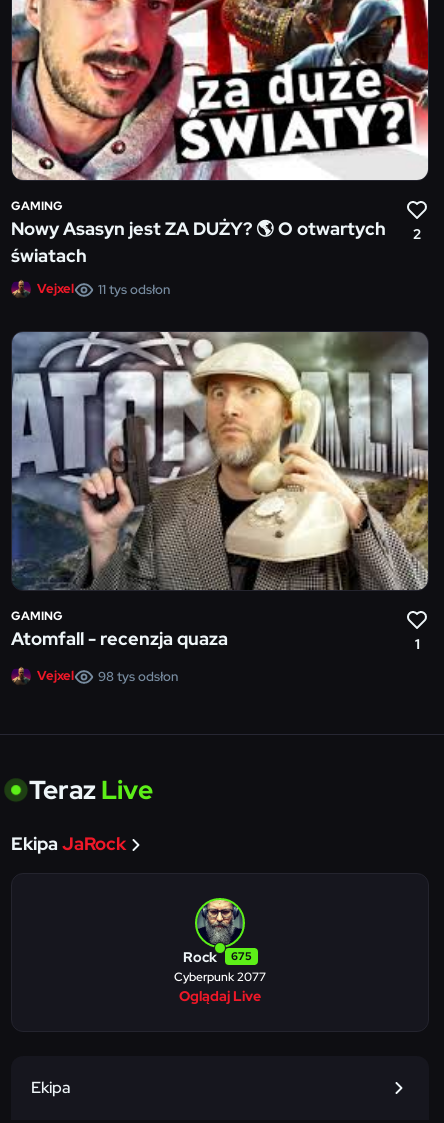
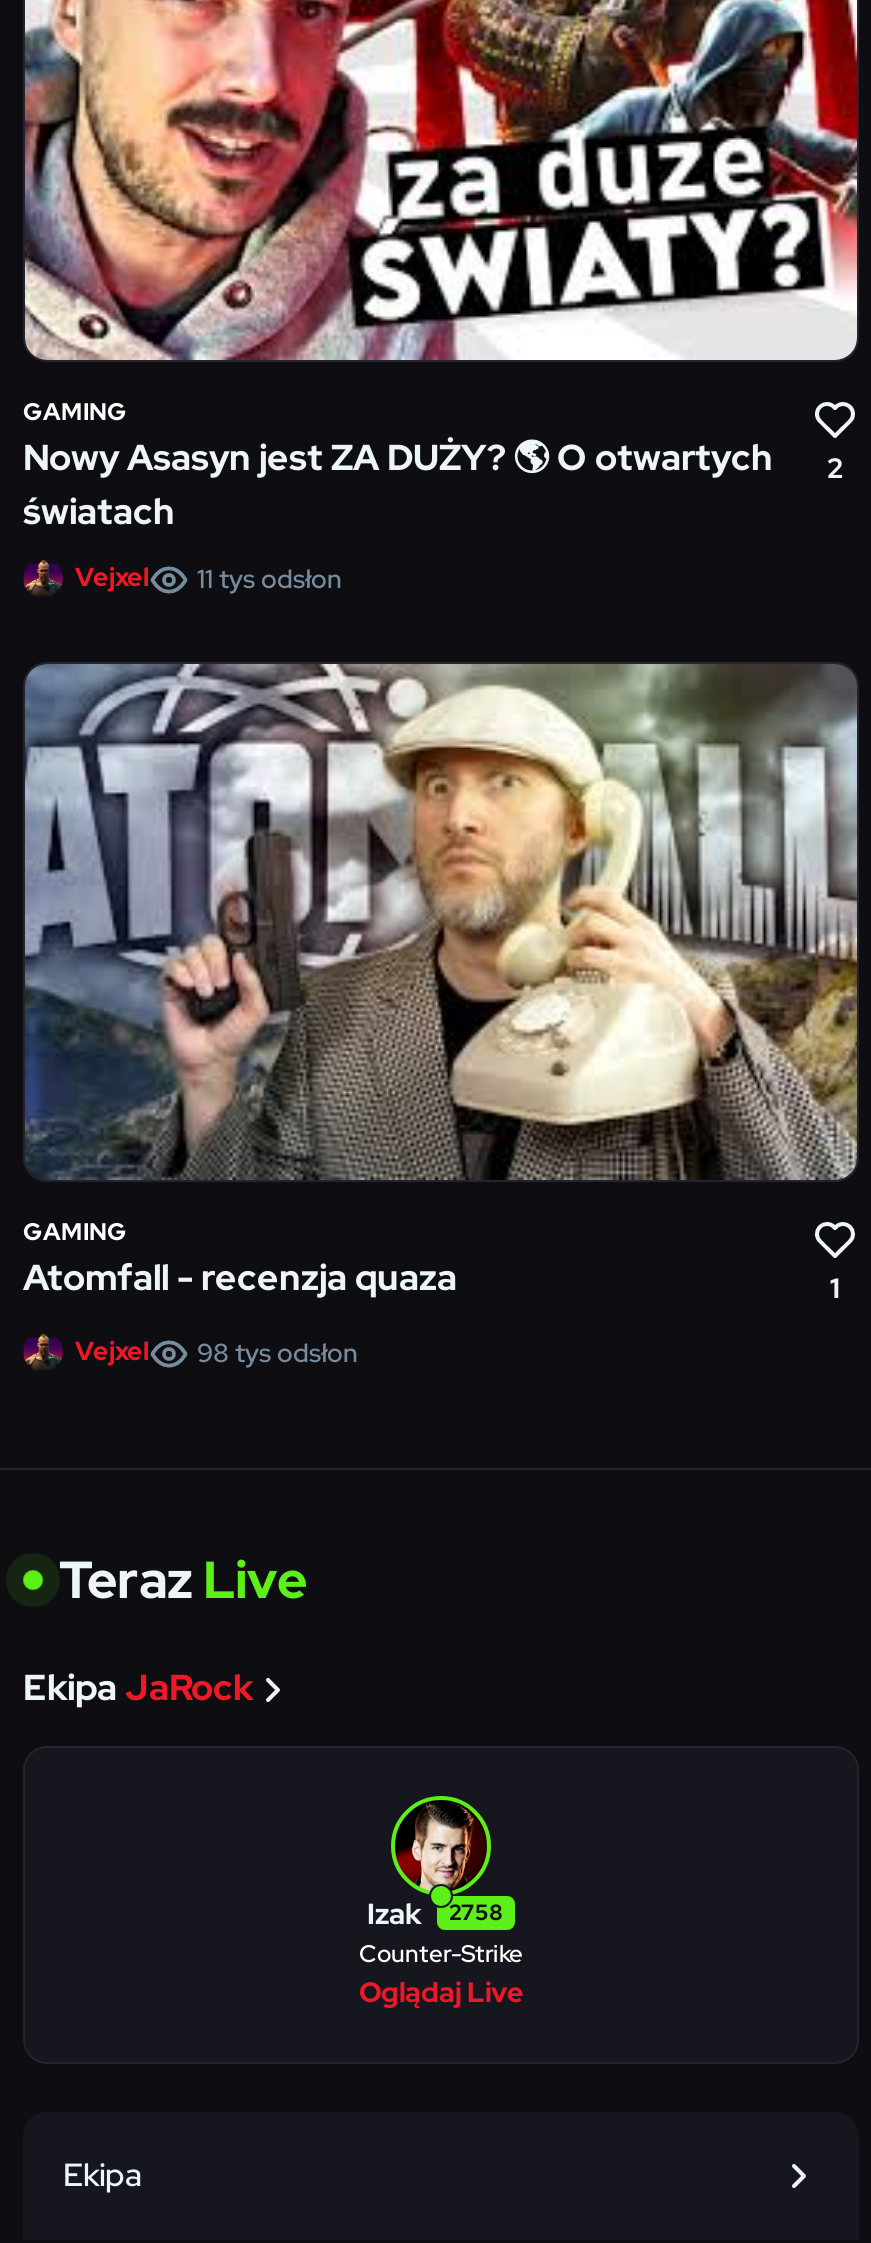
[174,899,266,985] [image] | Rock | 675 | Cyberpunk 2077 -> [359,1800,523,1969] [image] | Izak | 2758 | Counter-Strike

